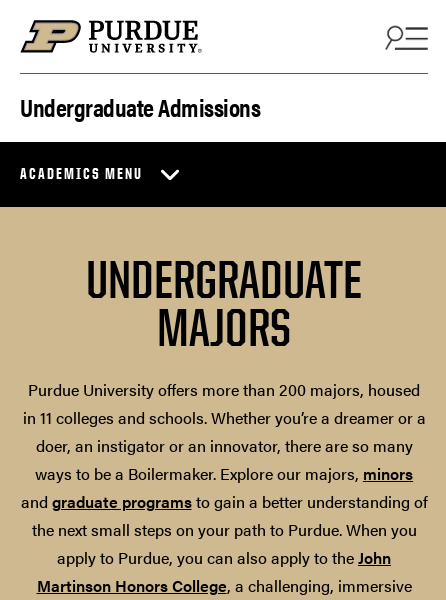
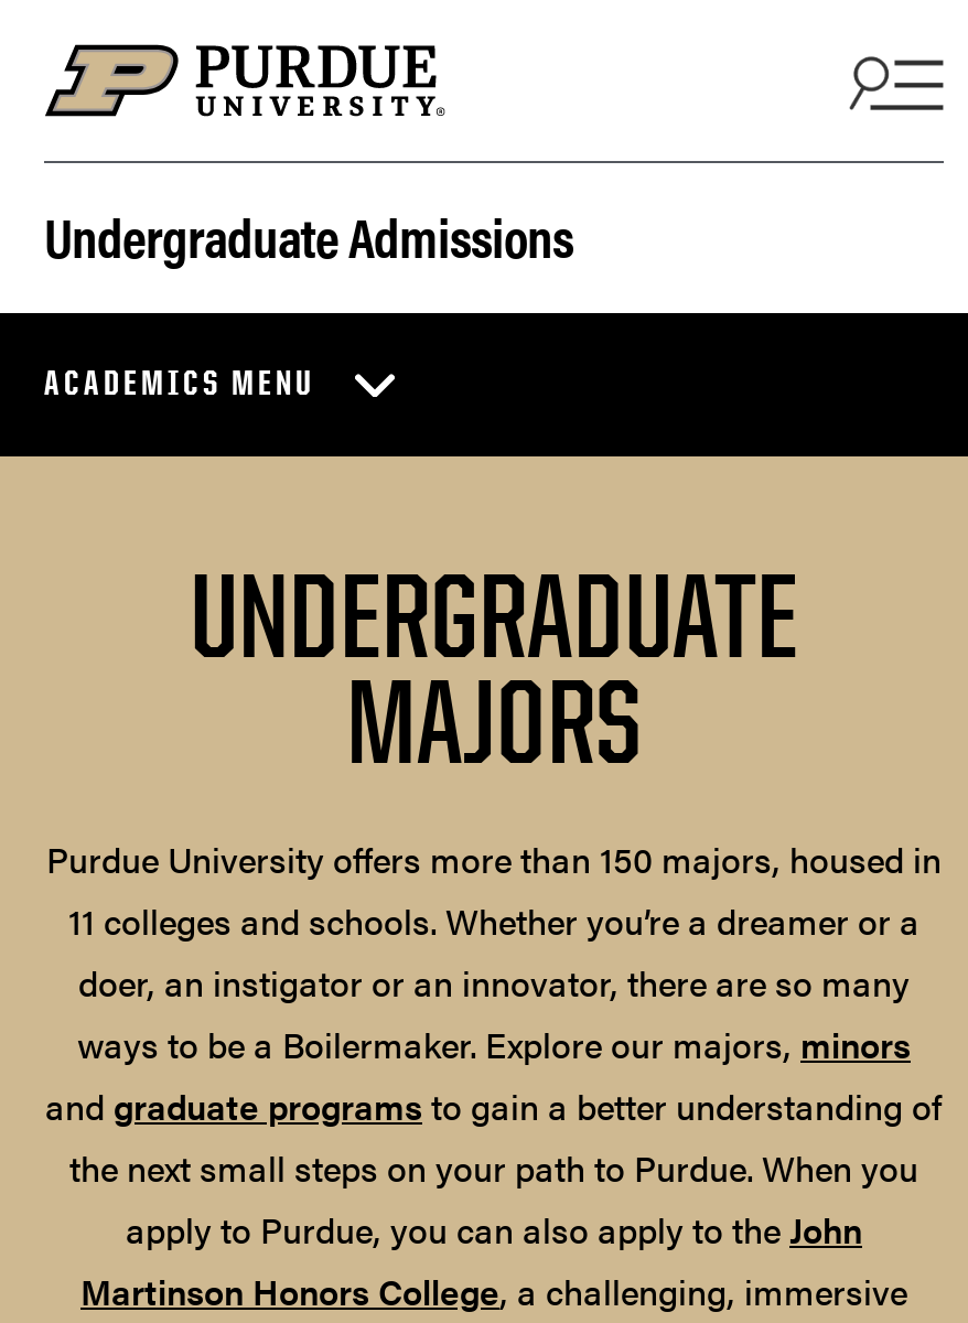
[22,378,425,429] Purdue University offers more than 200 majors, housed | in 11 colleges and schools. Whether you’re a dreamer or a -> [46,834,942,946] Purdue University offers more than 150 majors, housed in | 11 colleges and schools. Whether you’re a dreamer or a

